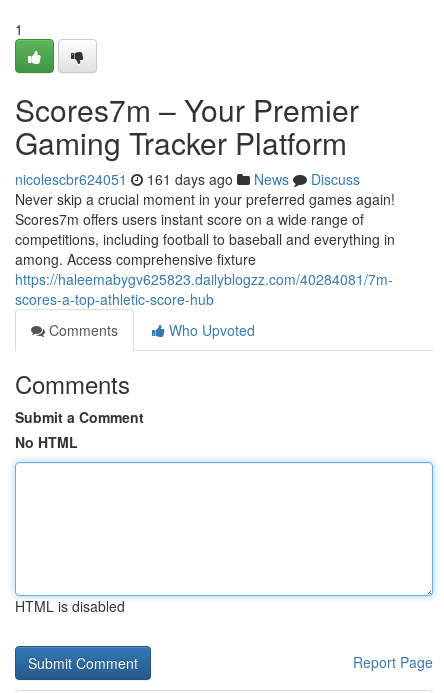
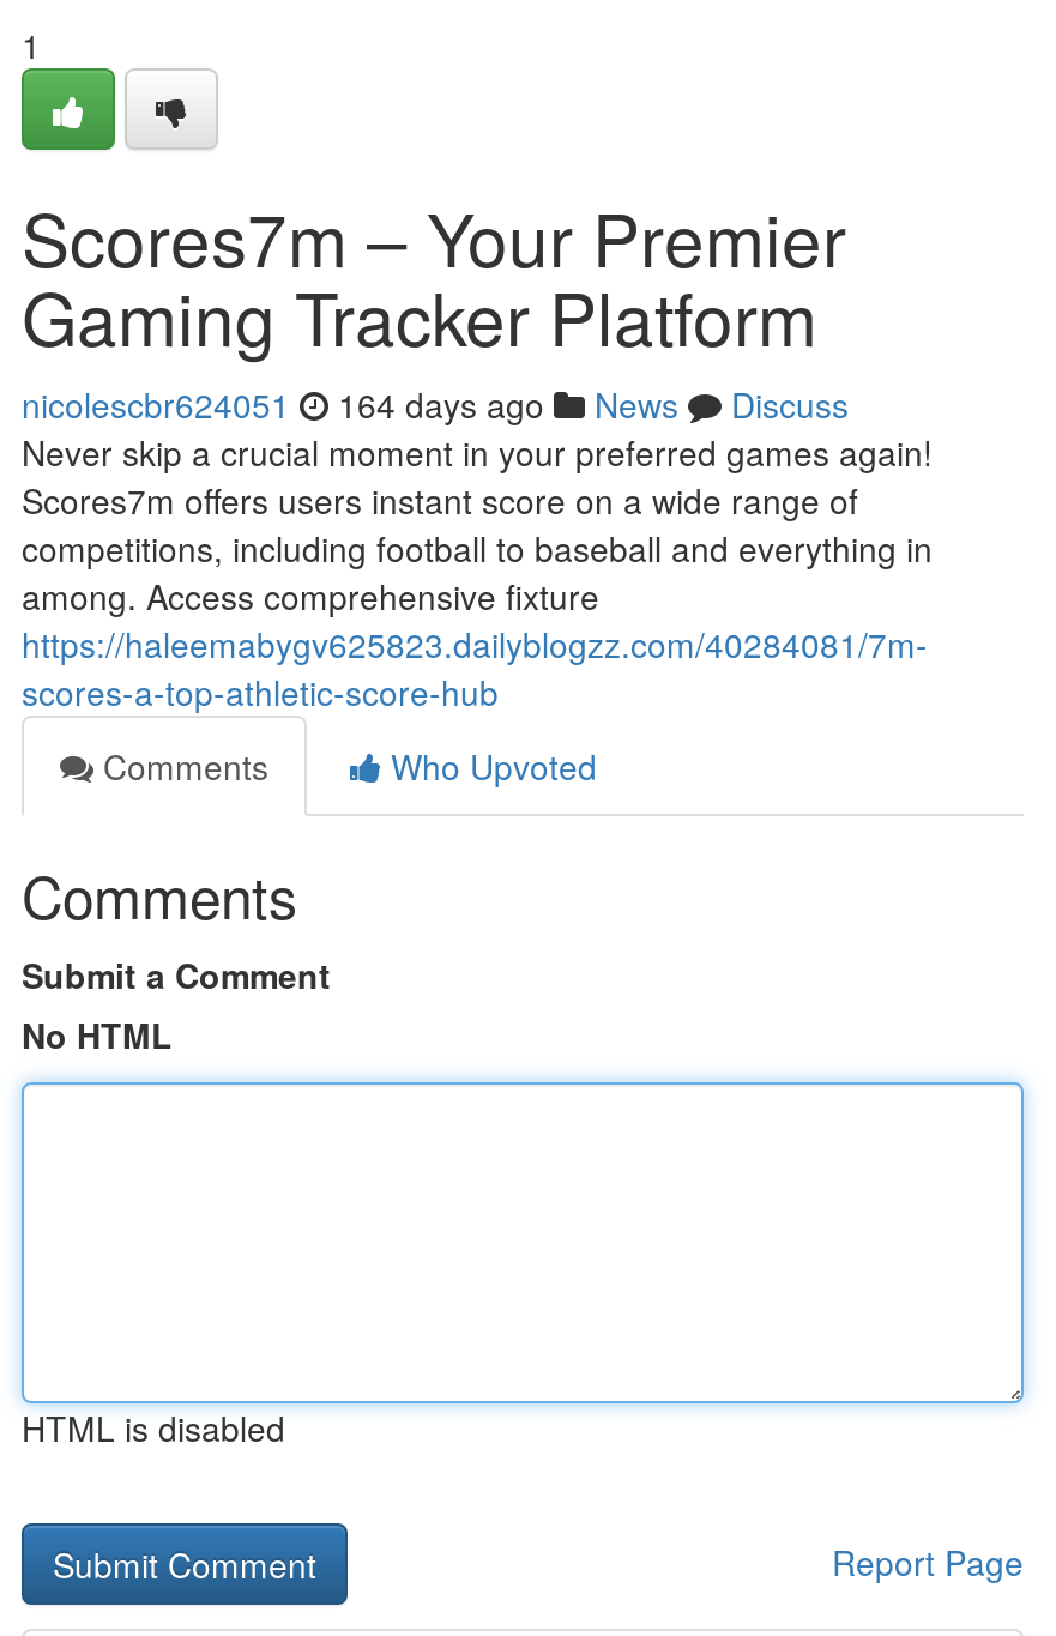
[15,169,360,189] nicolescbr624051 161 days ago News Discuss -> [22,380,849,428] nicolescbr624051 164 days ago News Discuss

